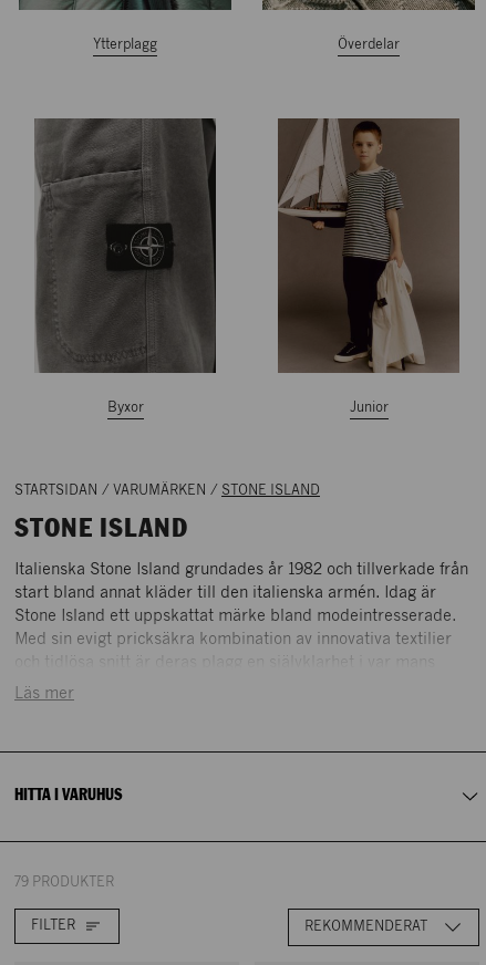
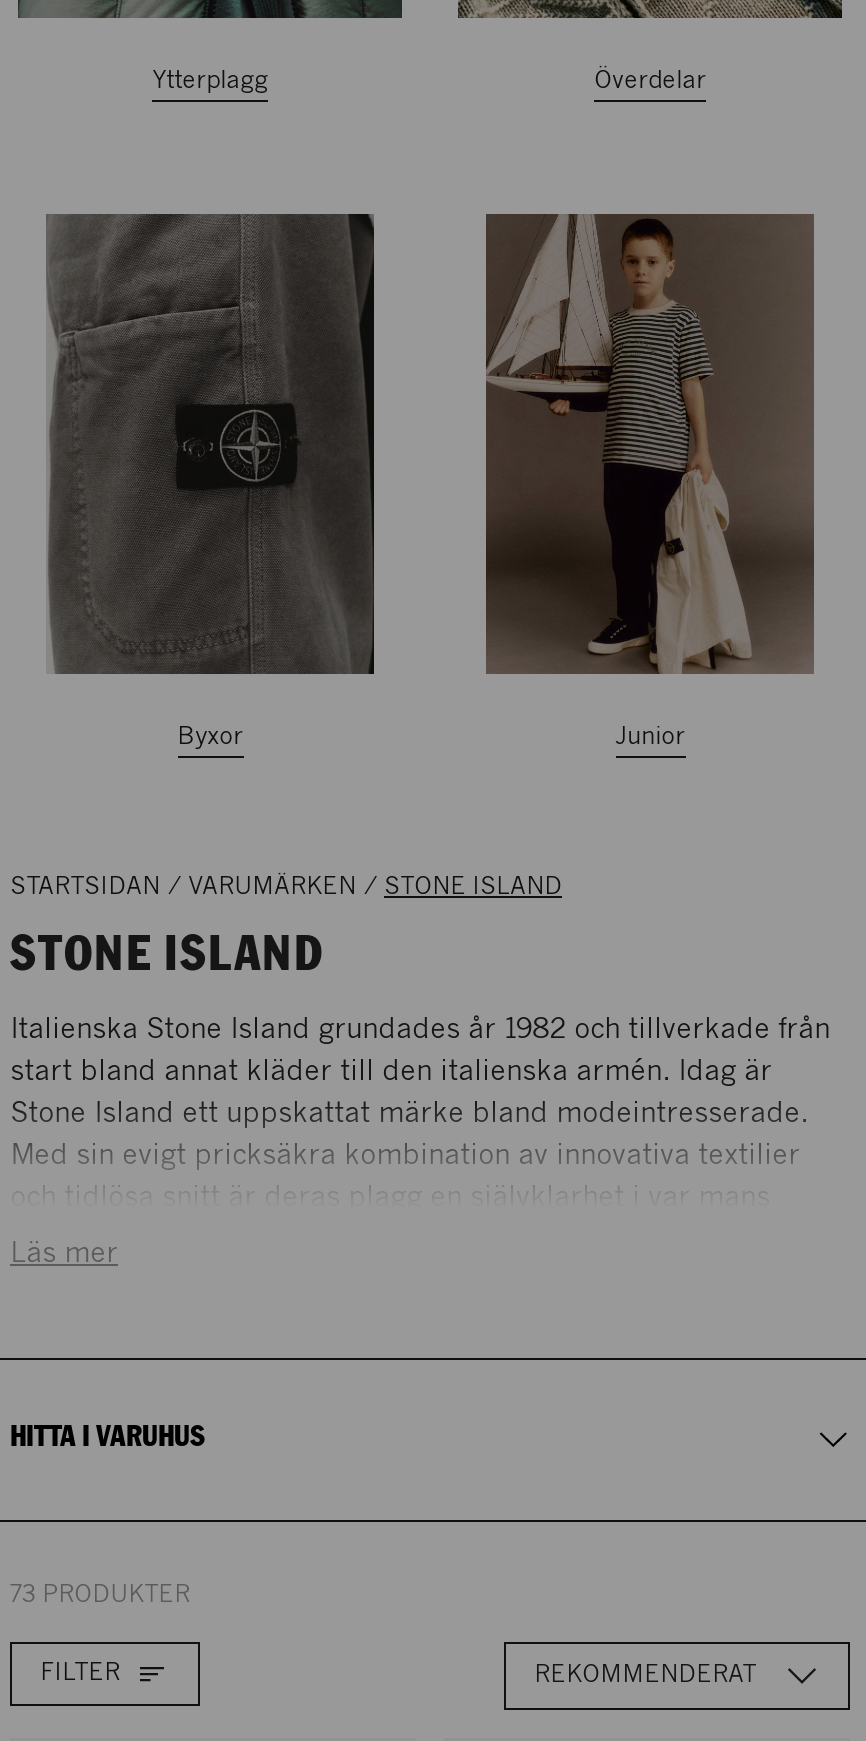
[14,876,114,889] 79 PRODUKTER -> [10,1584,190,1606] 73 PRODUKTER

